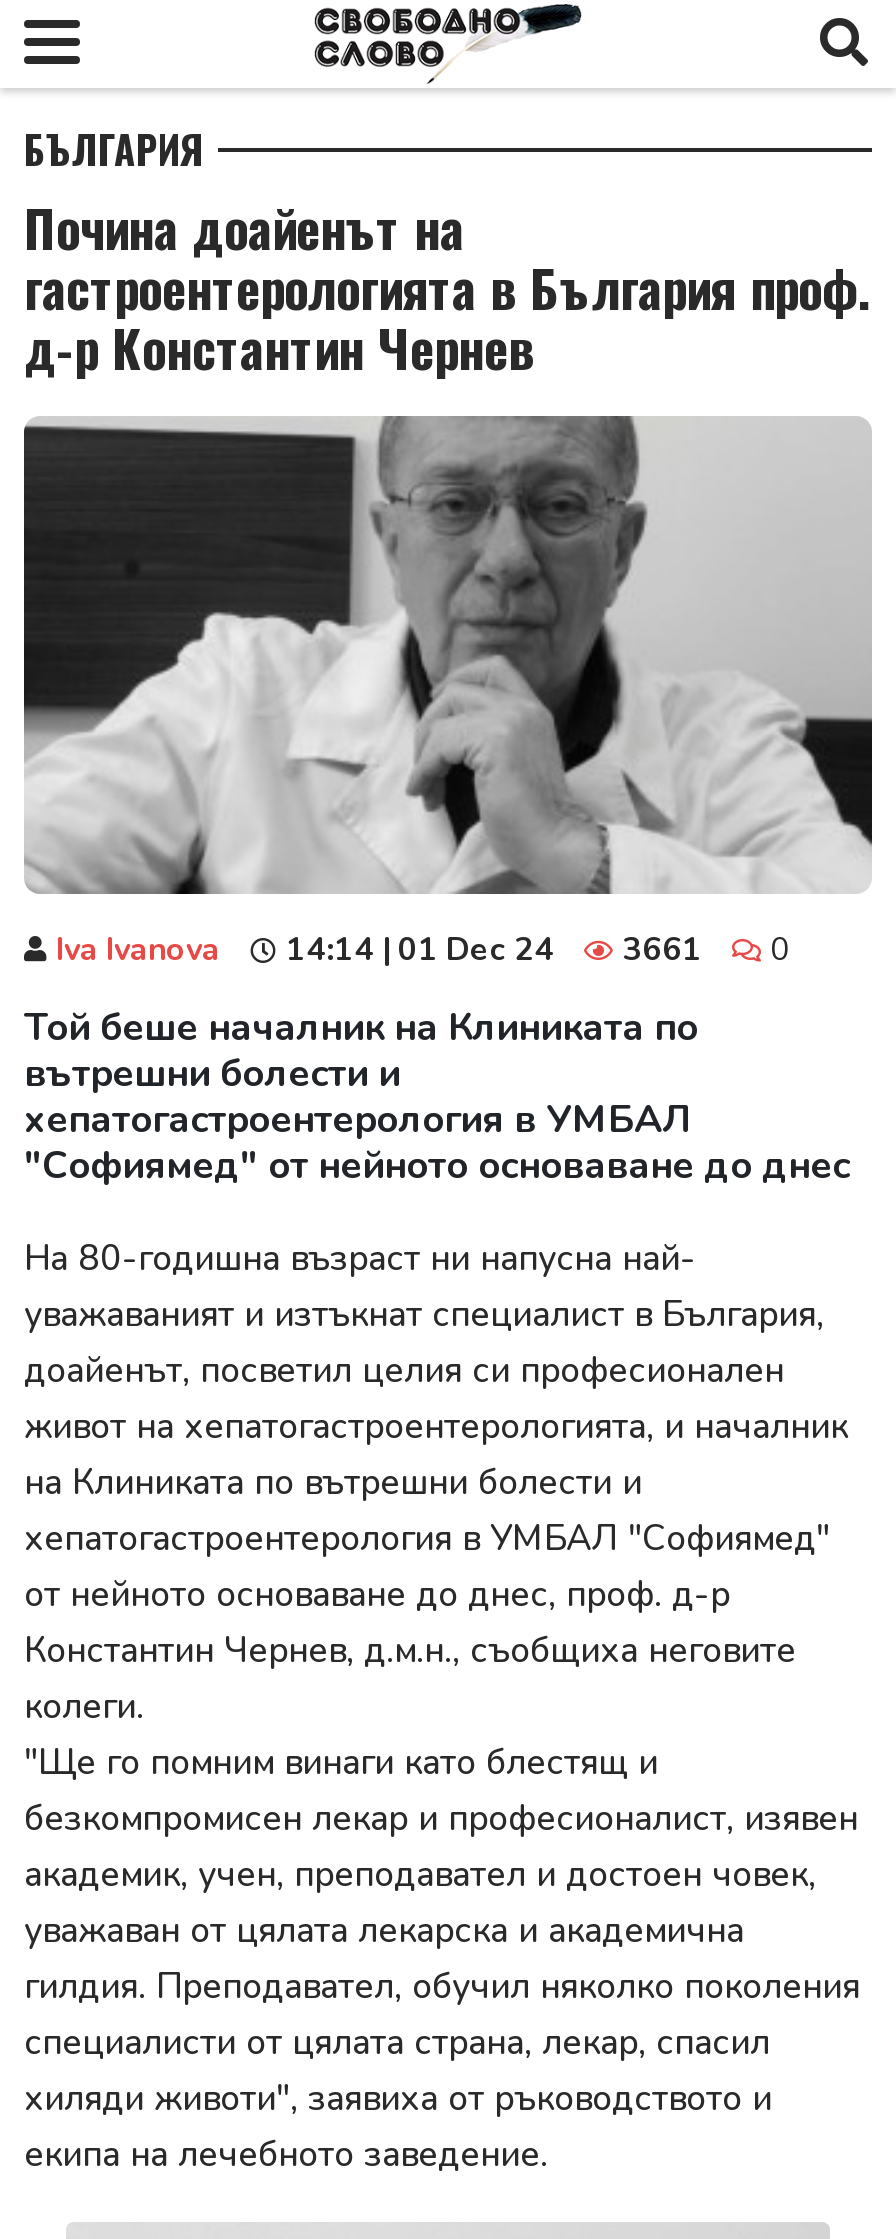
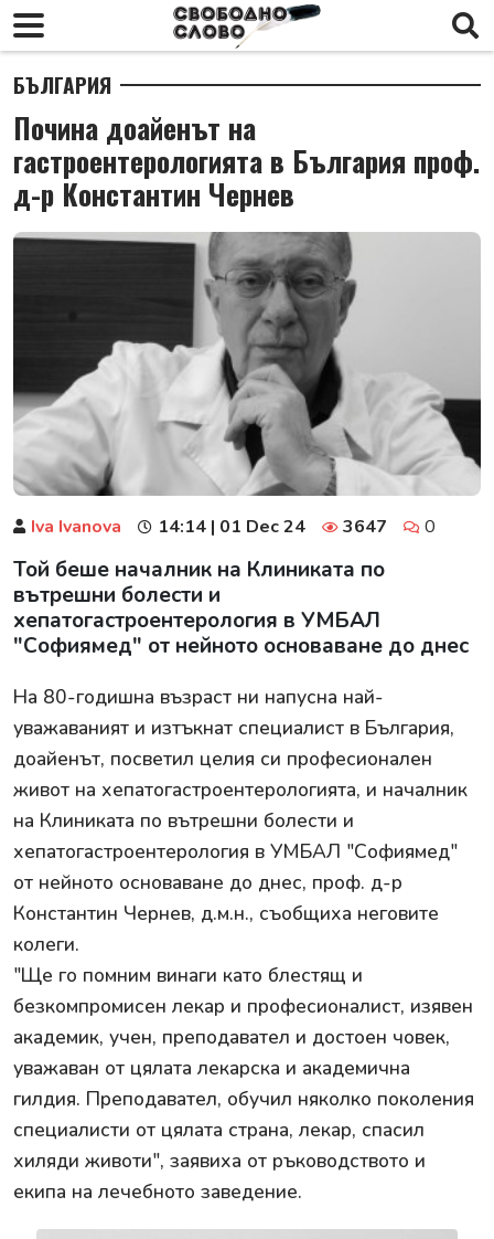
[622,927,702,971] 3661 -> [343,514,387,538] 3647

